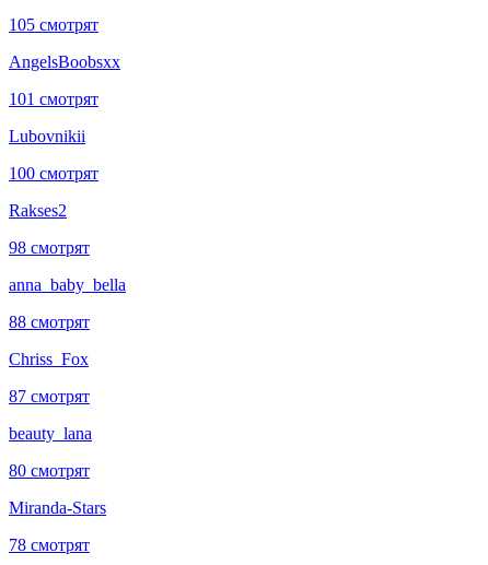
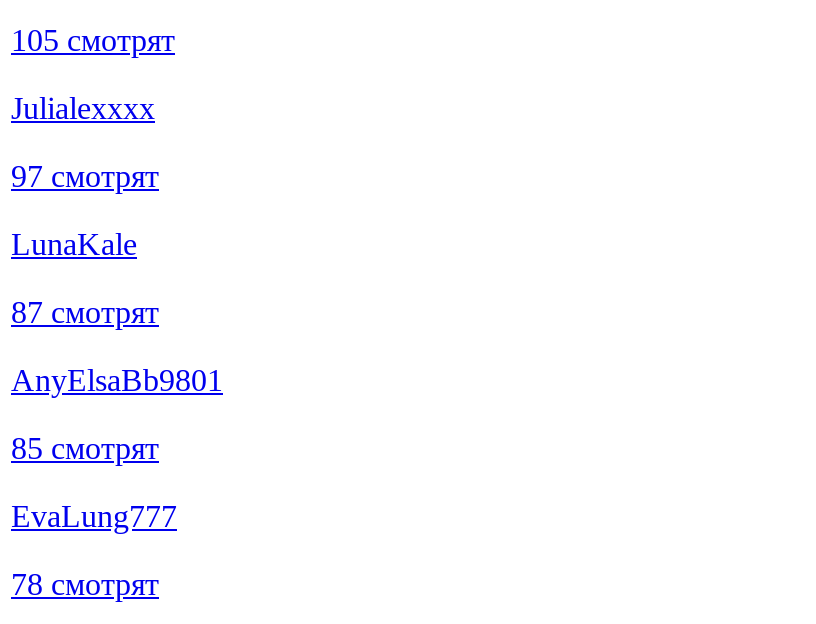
[9,52,126,368] AngelsBoobsxx | 101 смотрят | Lubovnikii | 100 смотрят | Rakses2 | 98 смотрят | anna_baby_bella | 88 смотрят | Chriss_Fox -> [11,91,159,261] Julialexxxx | 97 смотрят | LunaKale
[9,424,92,442] beauty_lana -> [11,363,223,397] AnyElsaBb9801
[9,461,90,480] 80 смотрят -> [11,431,159,465] 85 смотрят
[9,498,106,517] Miranda-Stars -> [11,499,177,533] EvaLung777

